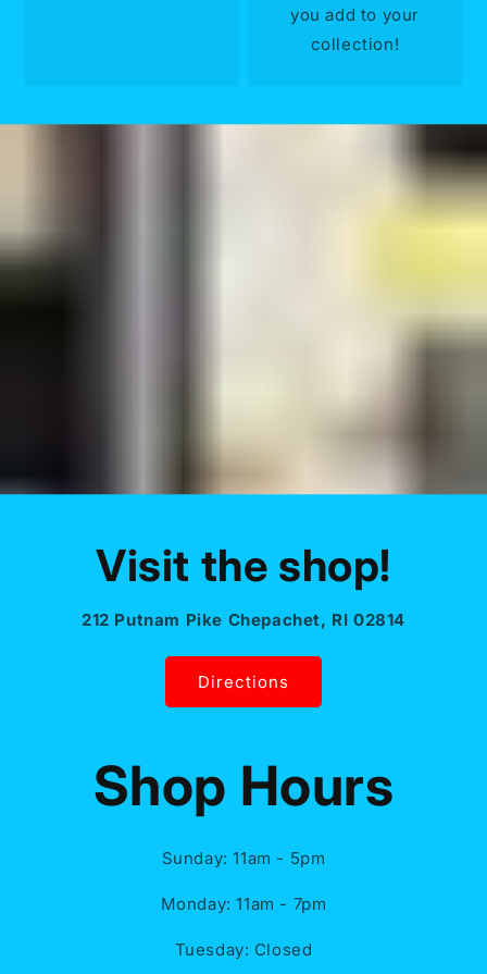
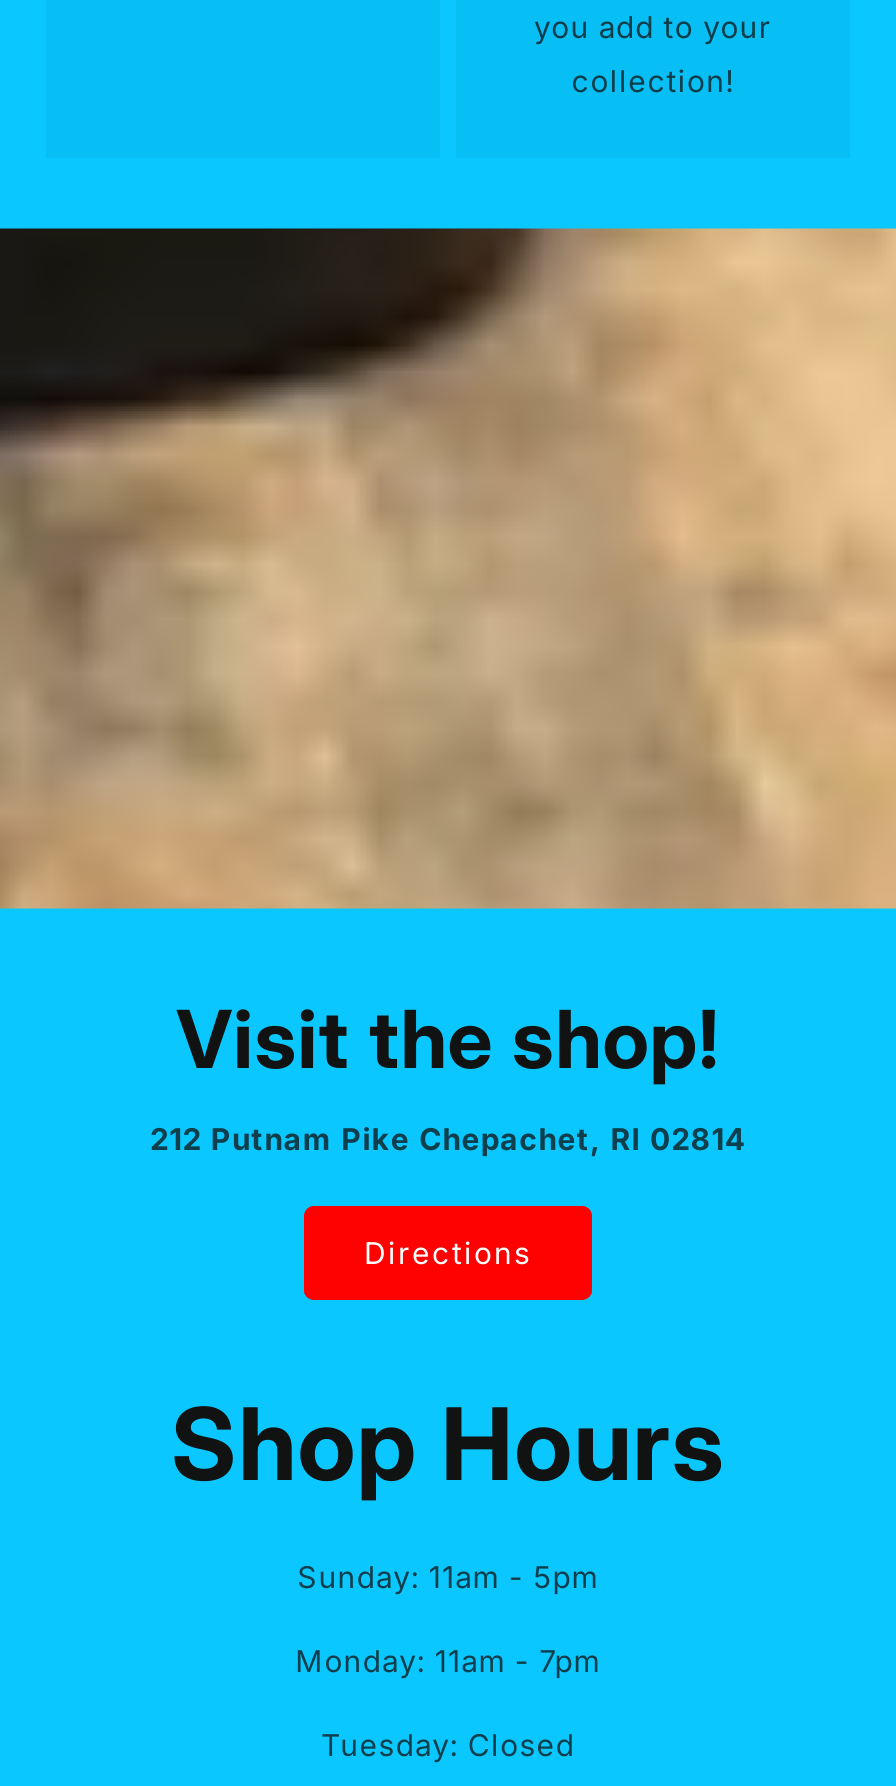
[3,123,484,495] [image] -> [6,226,890,910] [image]

